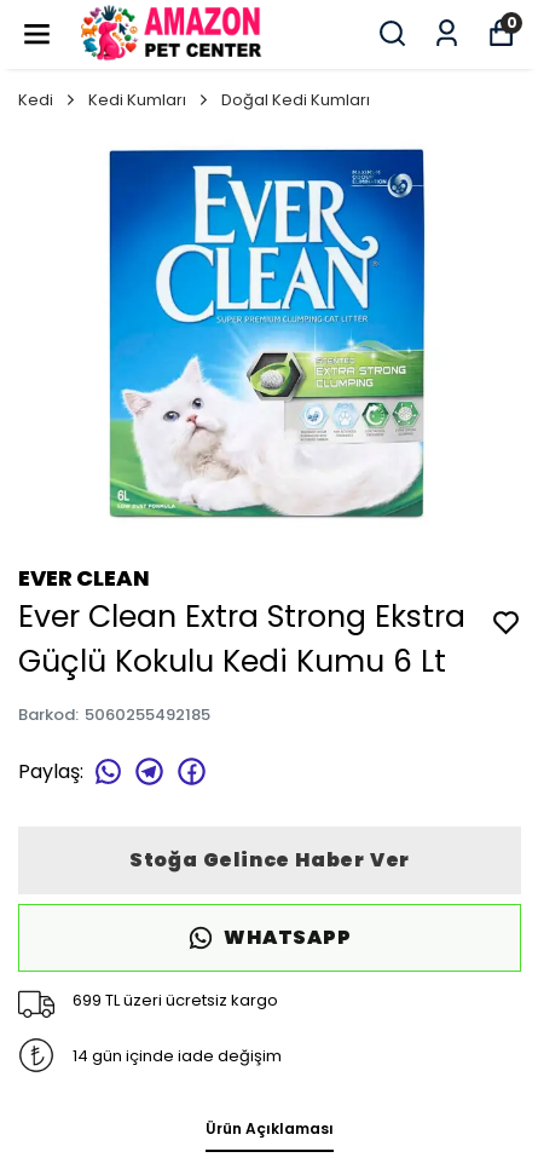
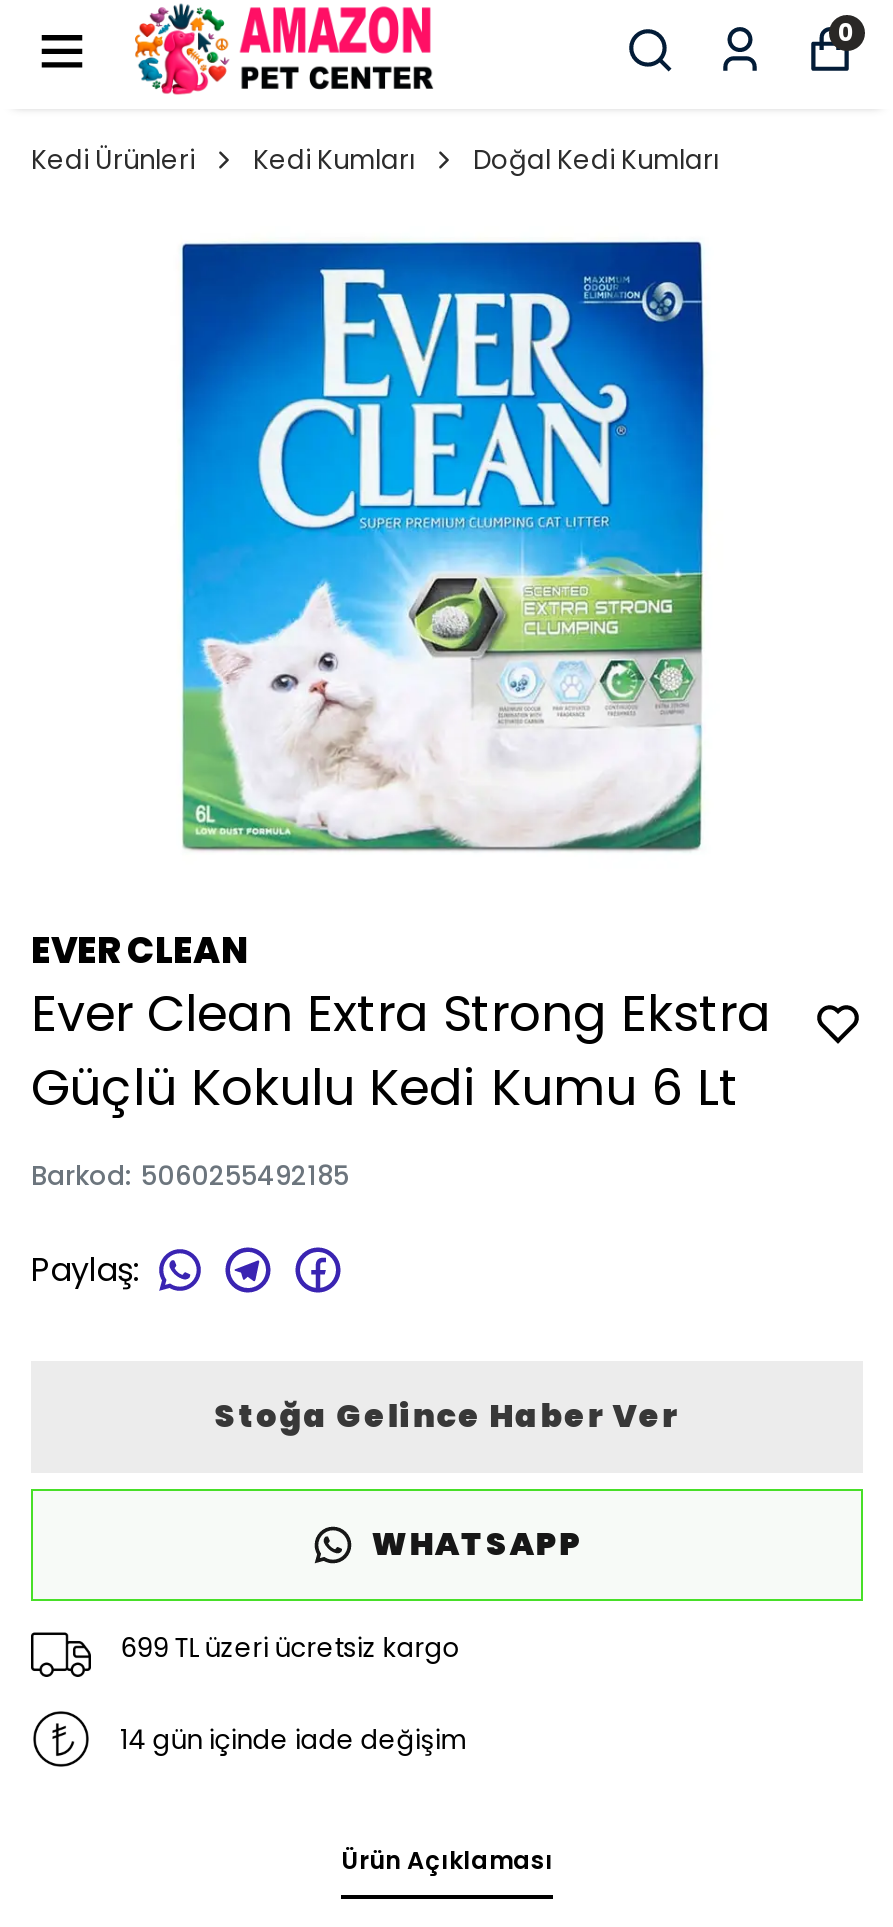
[18,88,53,111] Kedi -> [31,141,195,179] Kedi Ürünleri

